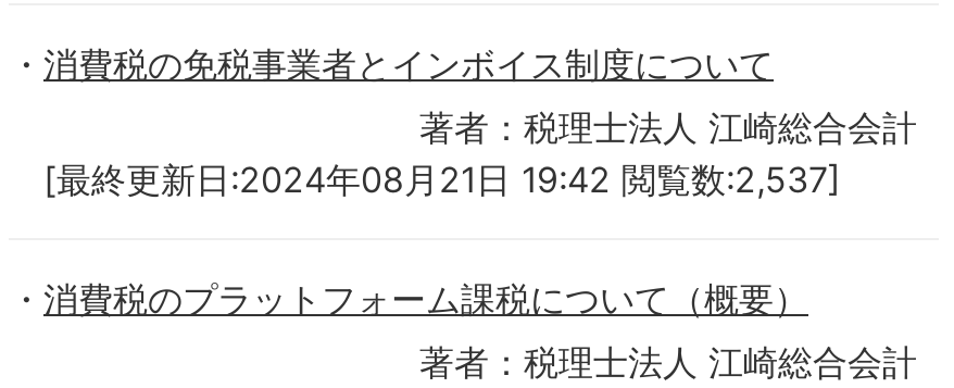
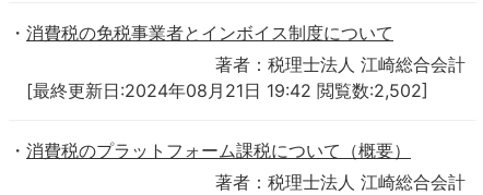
[43,157,841,201] [最終更新日:2024年08月21日 19:42 閲覧数:2,537] -> [26,79,428,101] [最終更新日:2024年08月21日 19:42 閲覧数:2,502]

